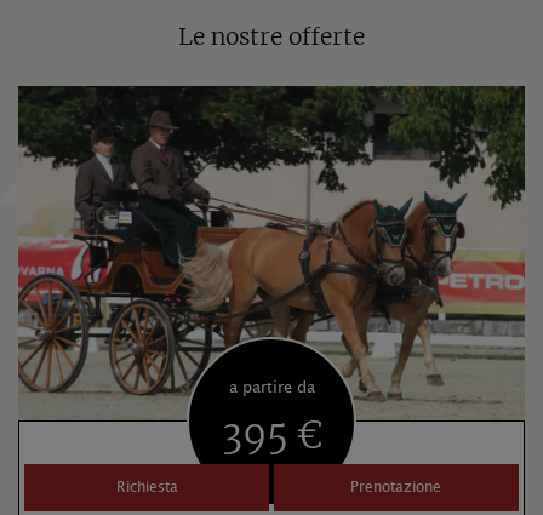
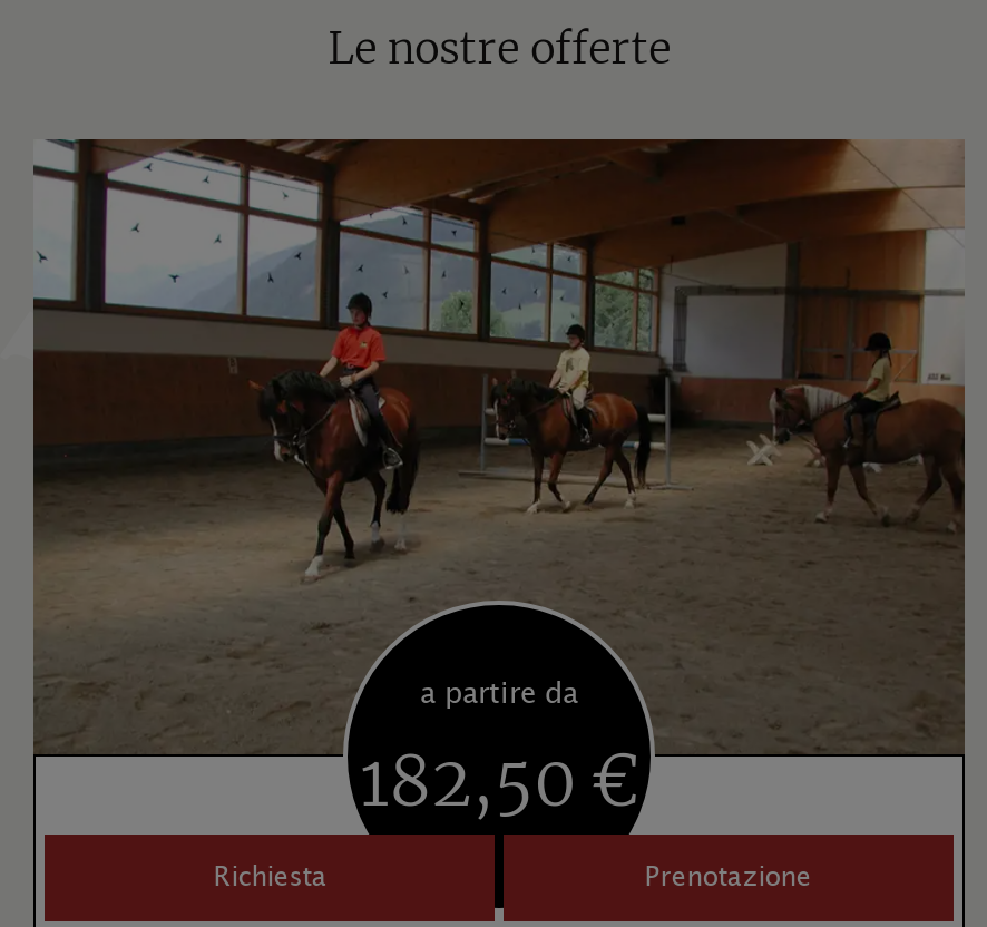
[17,85,526,458] [image] | 395 € -> [31,137,967,822] [image] | 182,50 €

